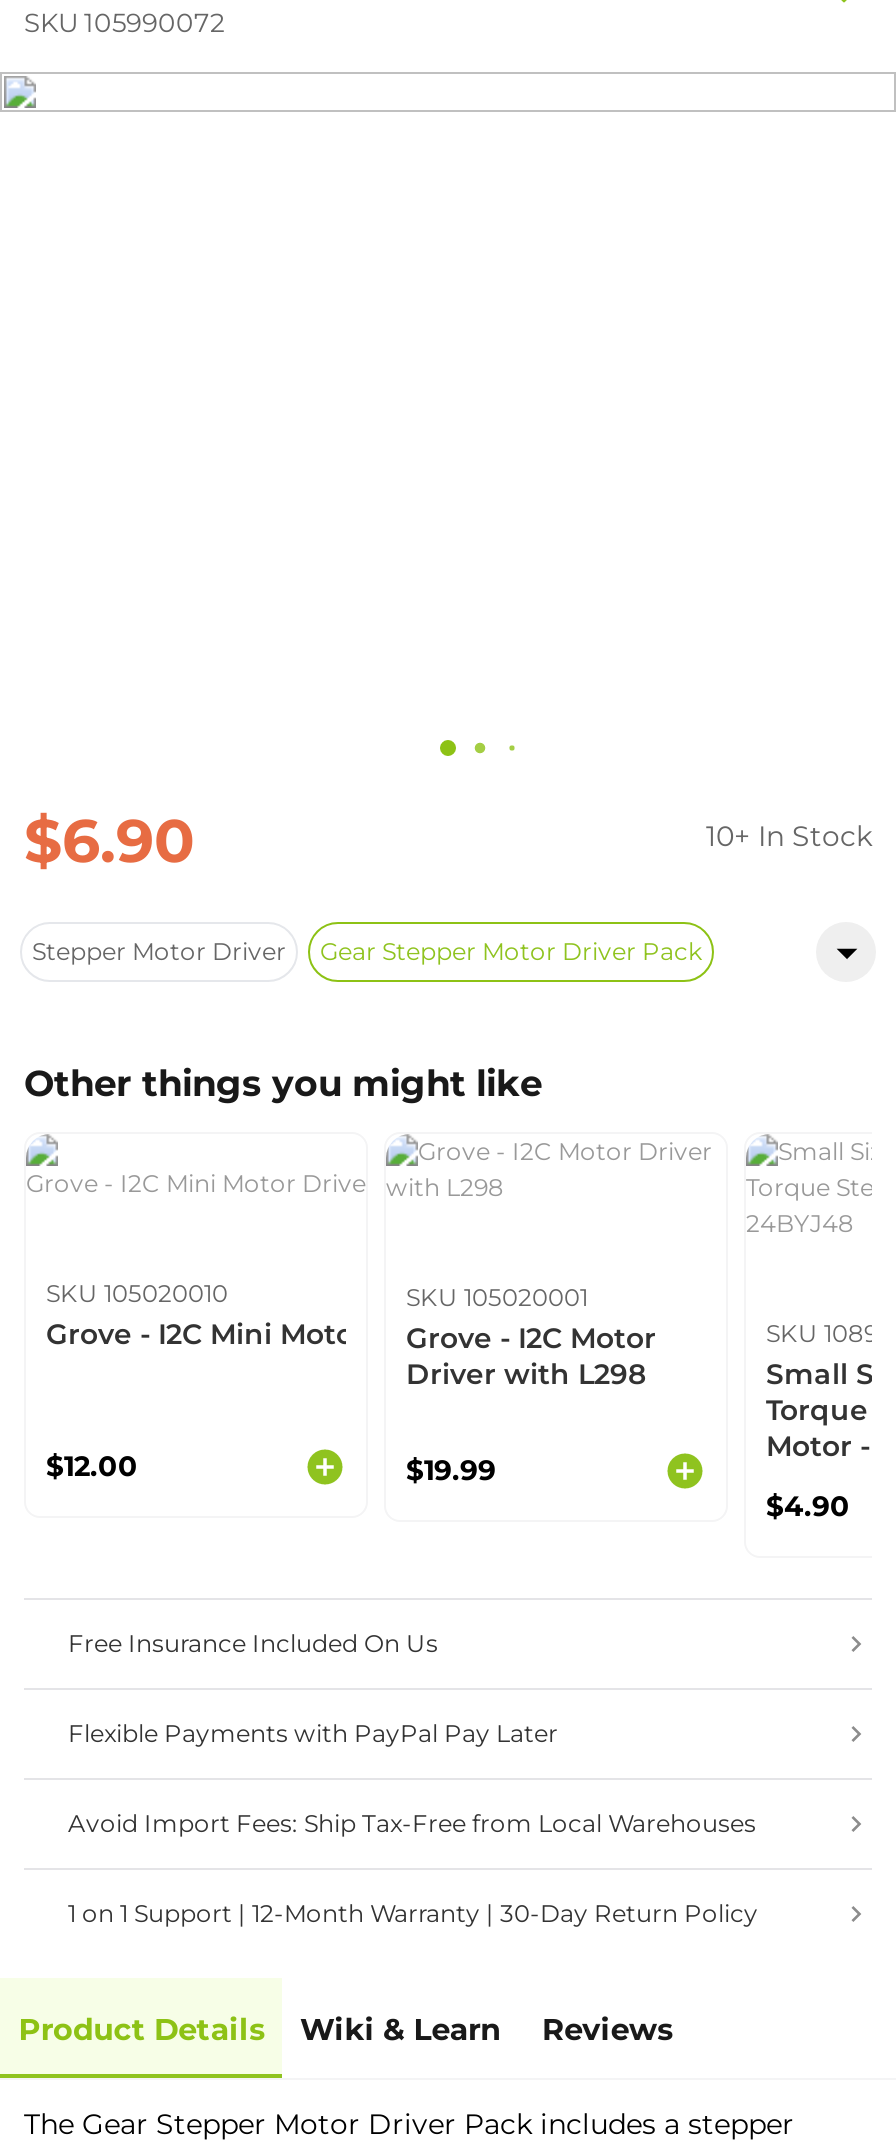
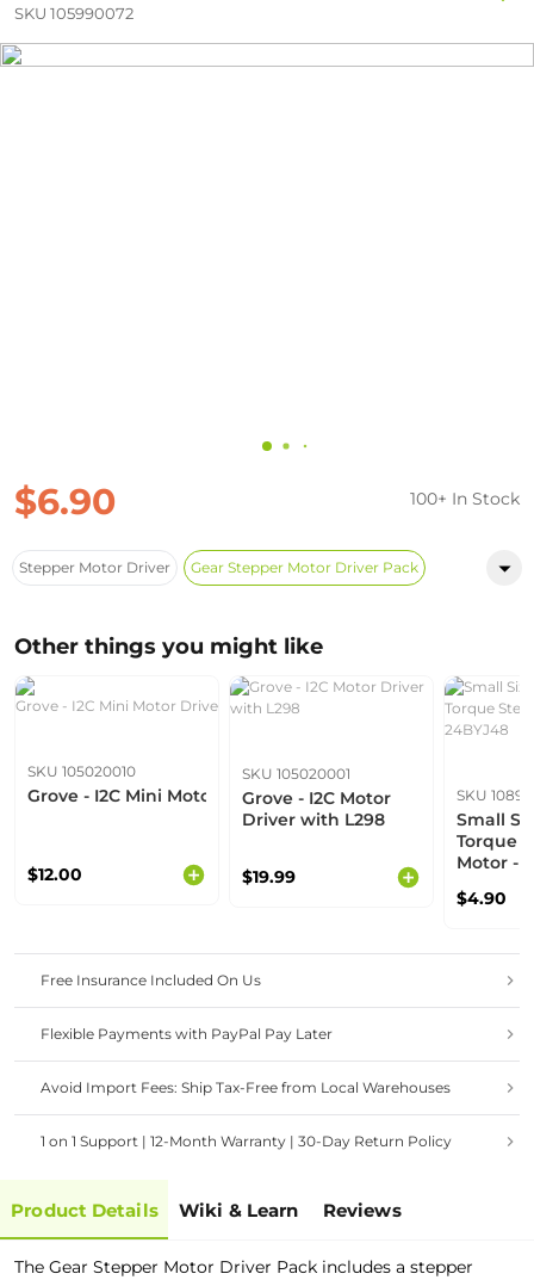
[706,817,872,853] 10+ In Stock -> [410,487,520,509] 100+ In Stock

